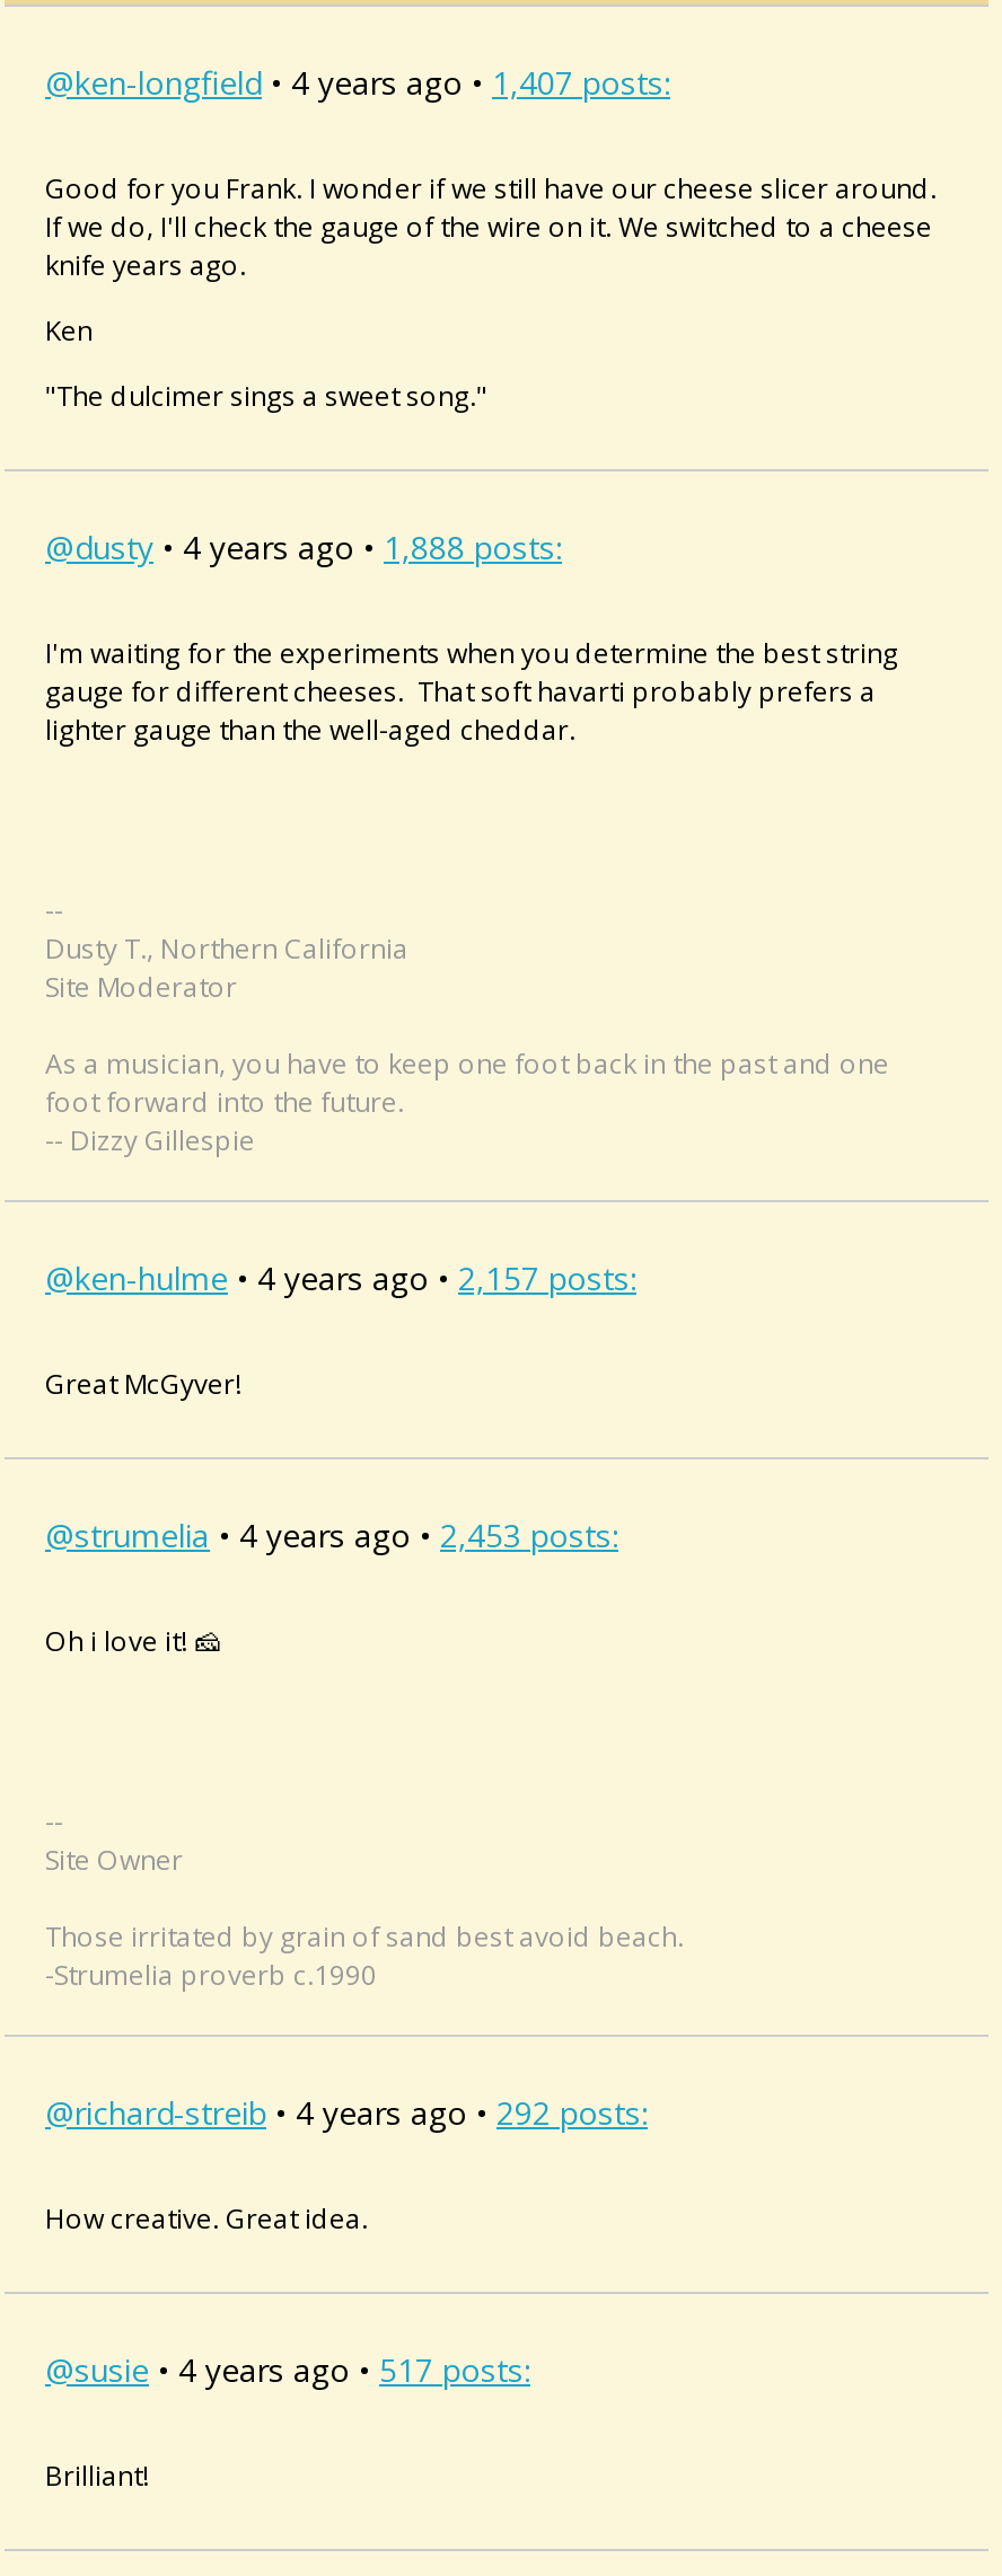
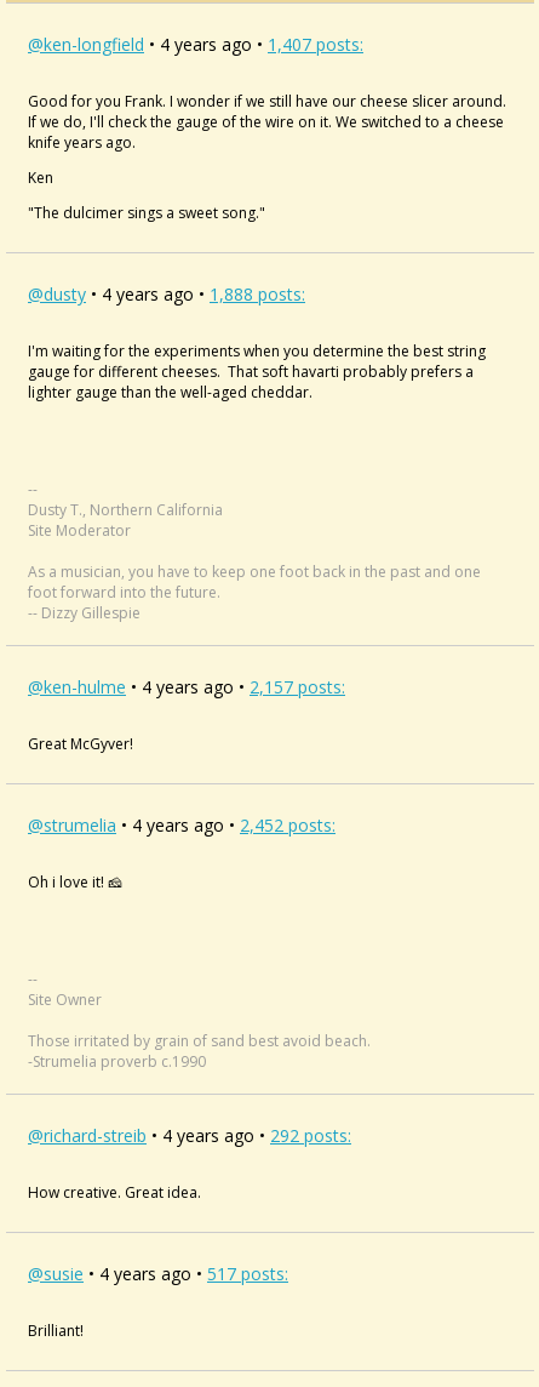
[45,1514,618,1556] @strumelia • 4 years ago • 2,453 posts: -> [28,814,336,837] @strumelia • 4 years ago • 2,452 posts:

